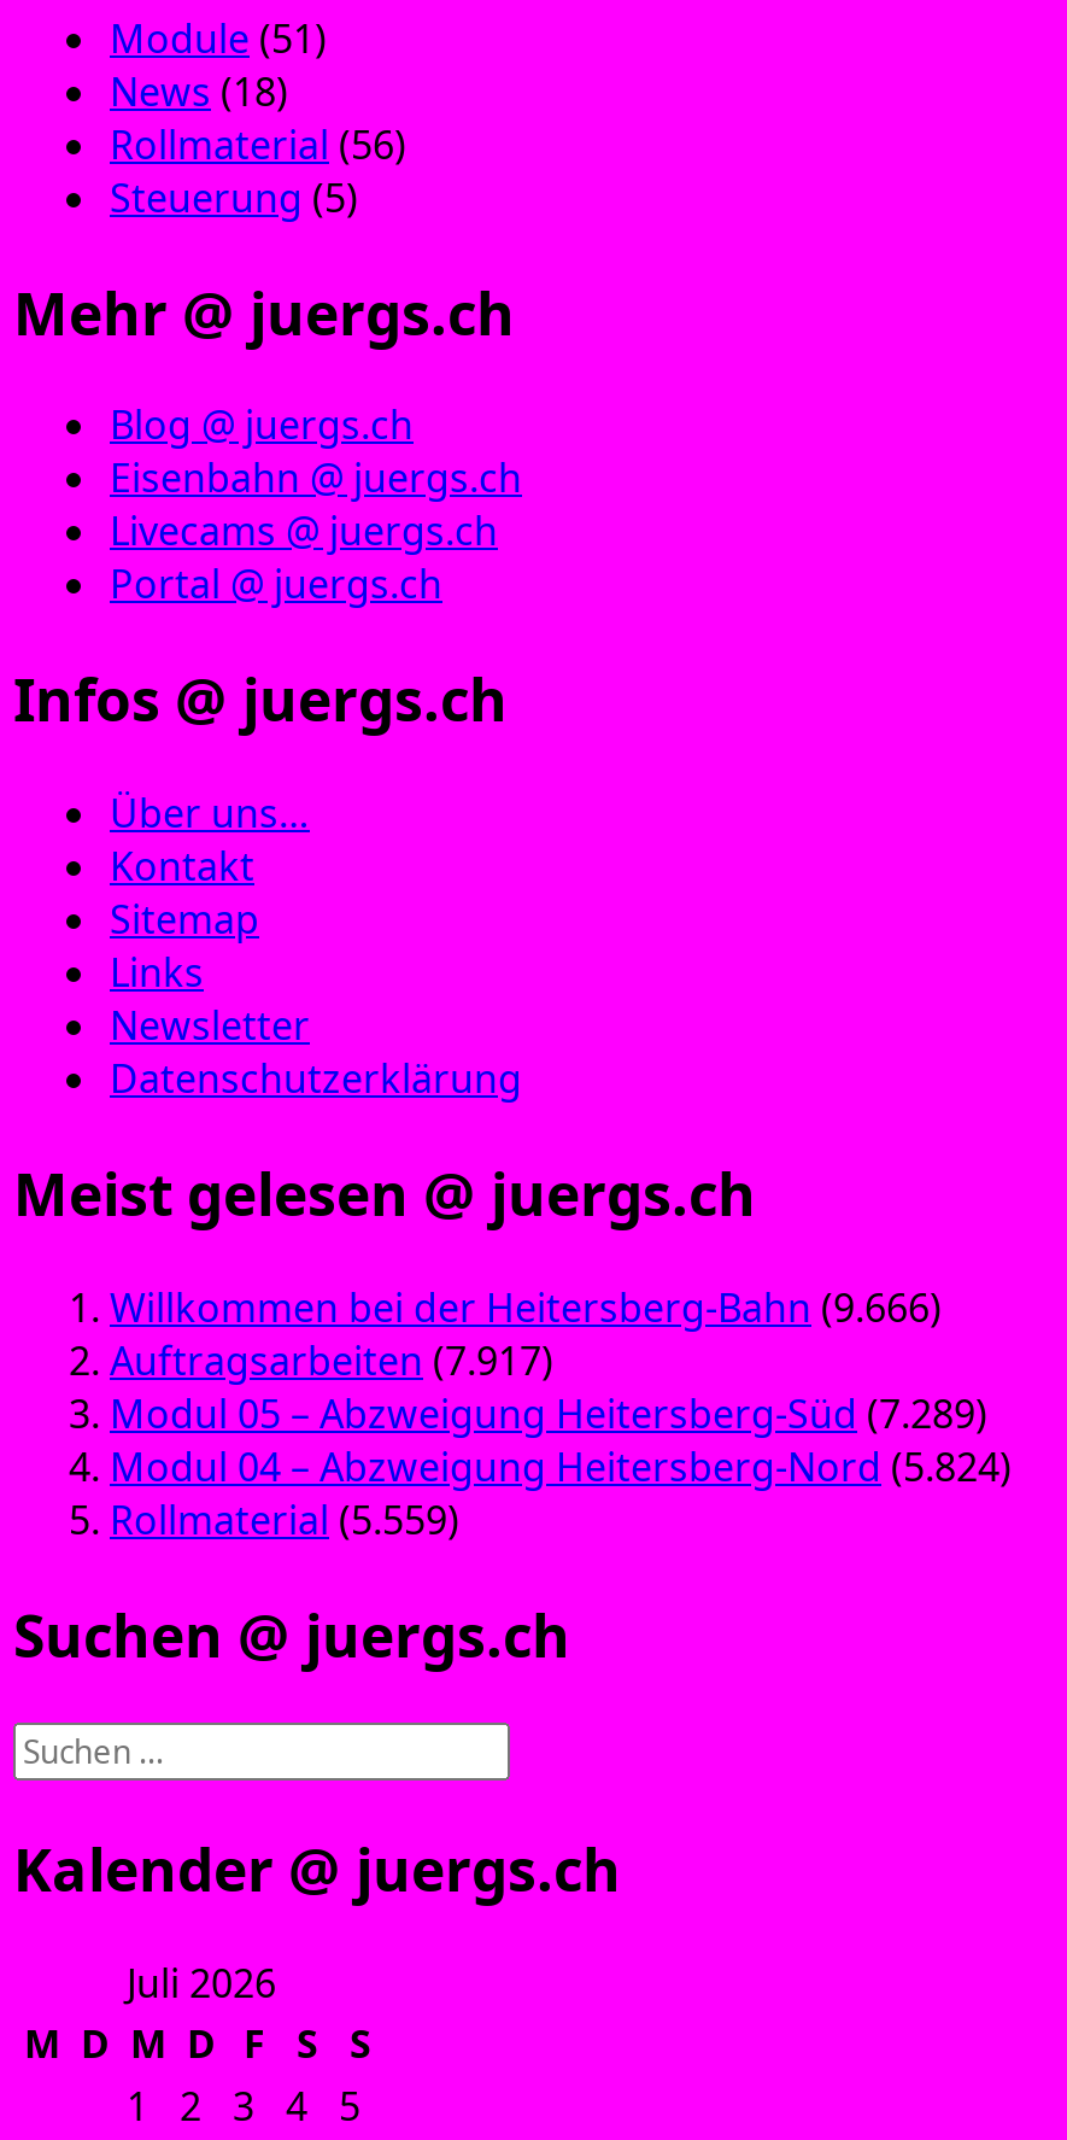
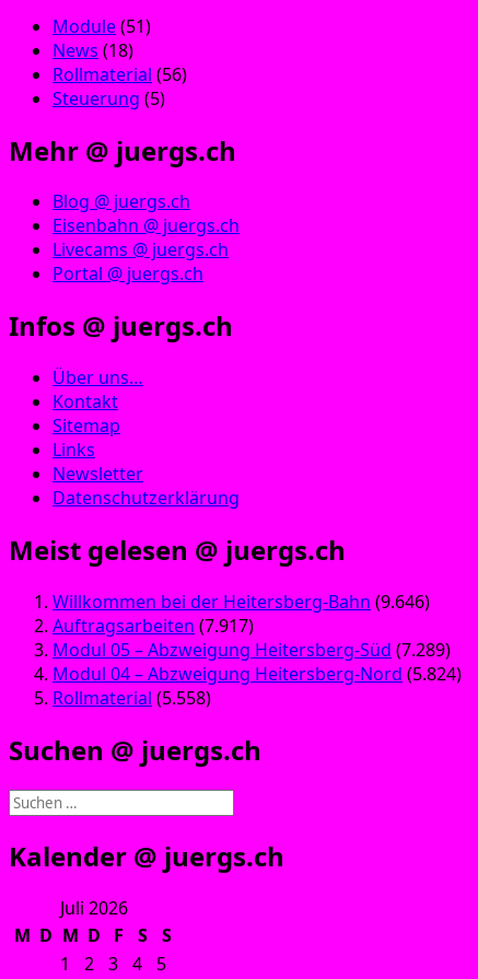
[110,1281,942,1334] Willkommen bei der Heitersberg-Bahn (9.666) -> [53,590,430,614] Willkommen bei der Heitersberg-Bahn (9.646)
[110,1494,459,1547] Rollmaterial (5.559) -> [53,686,211,710] Rollmaterial (5.558)

